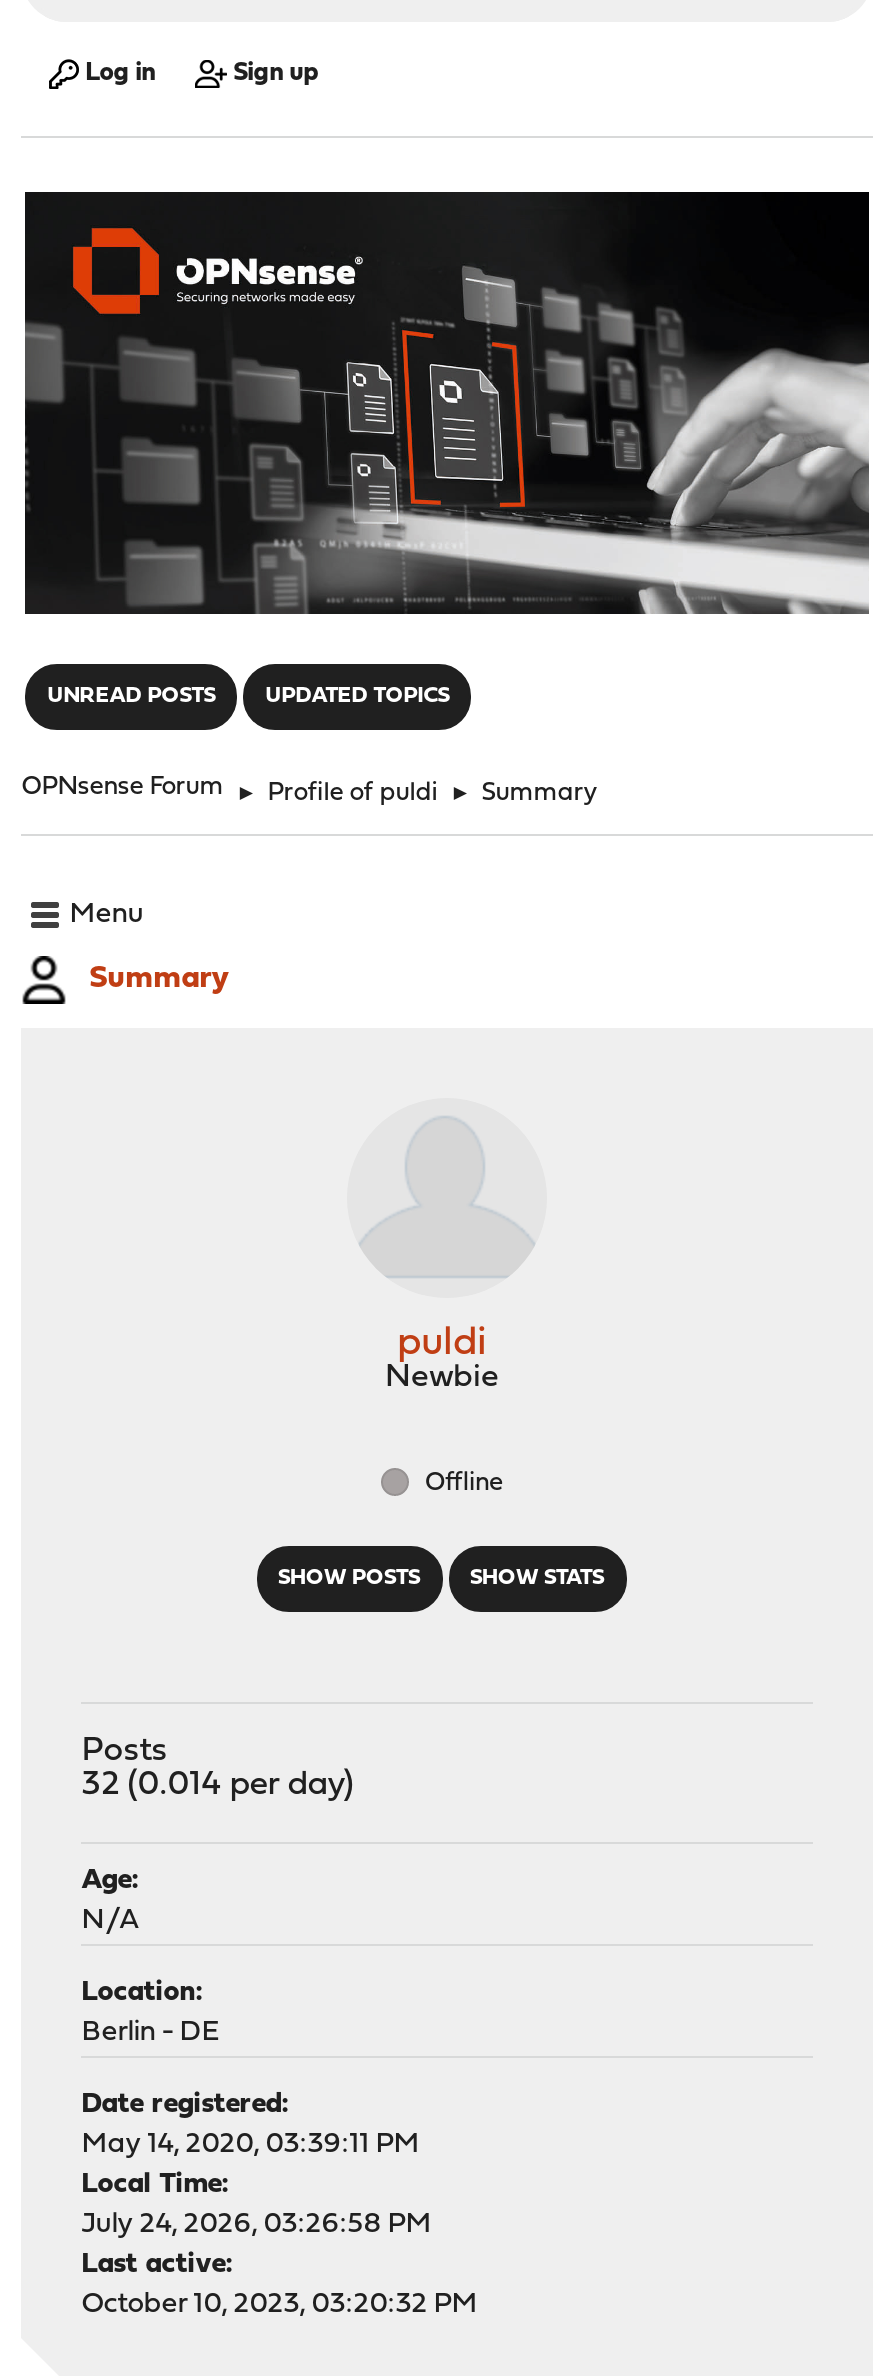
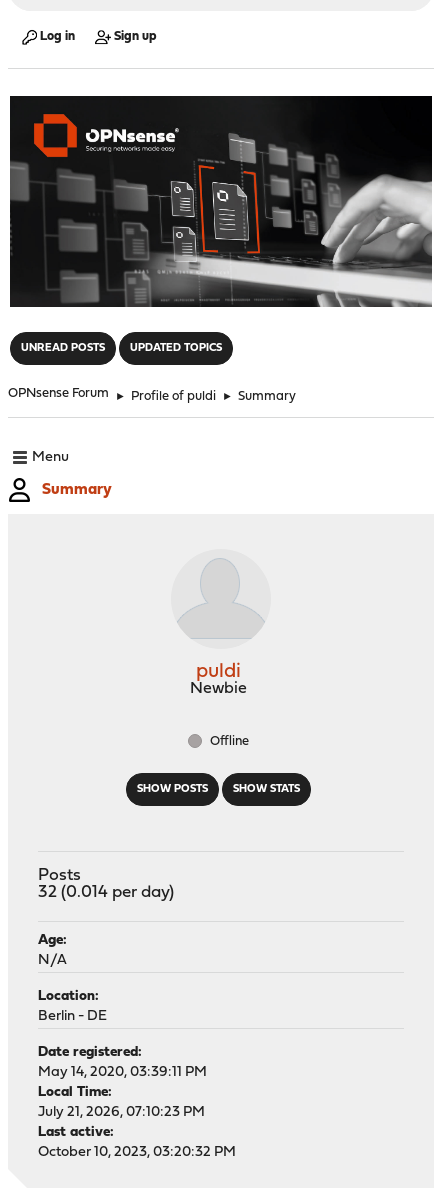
[81,2209,431,2239] July 24, 2026, 03:26:58 PM -> [38,1105,205,1120] July 21, 2026, 07:10:23 PM

